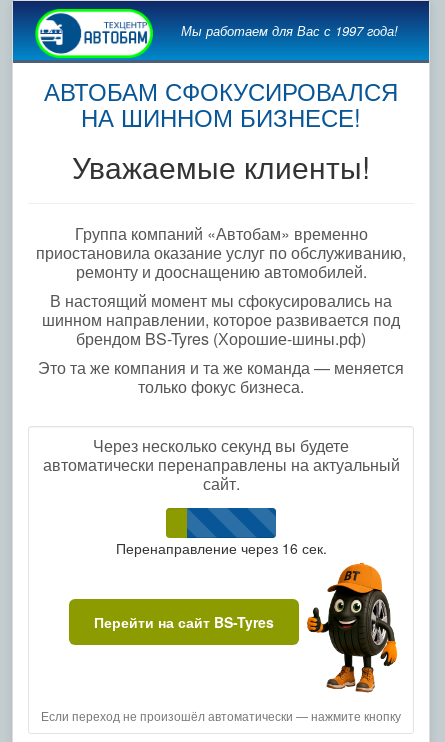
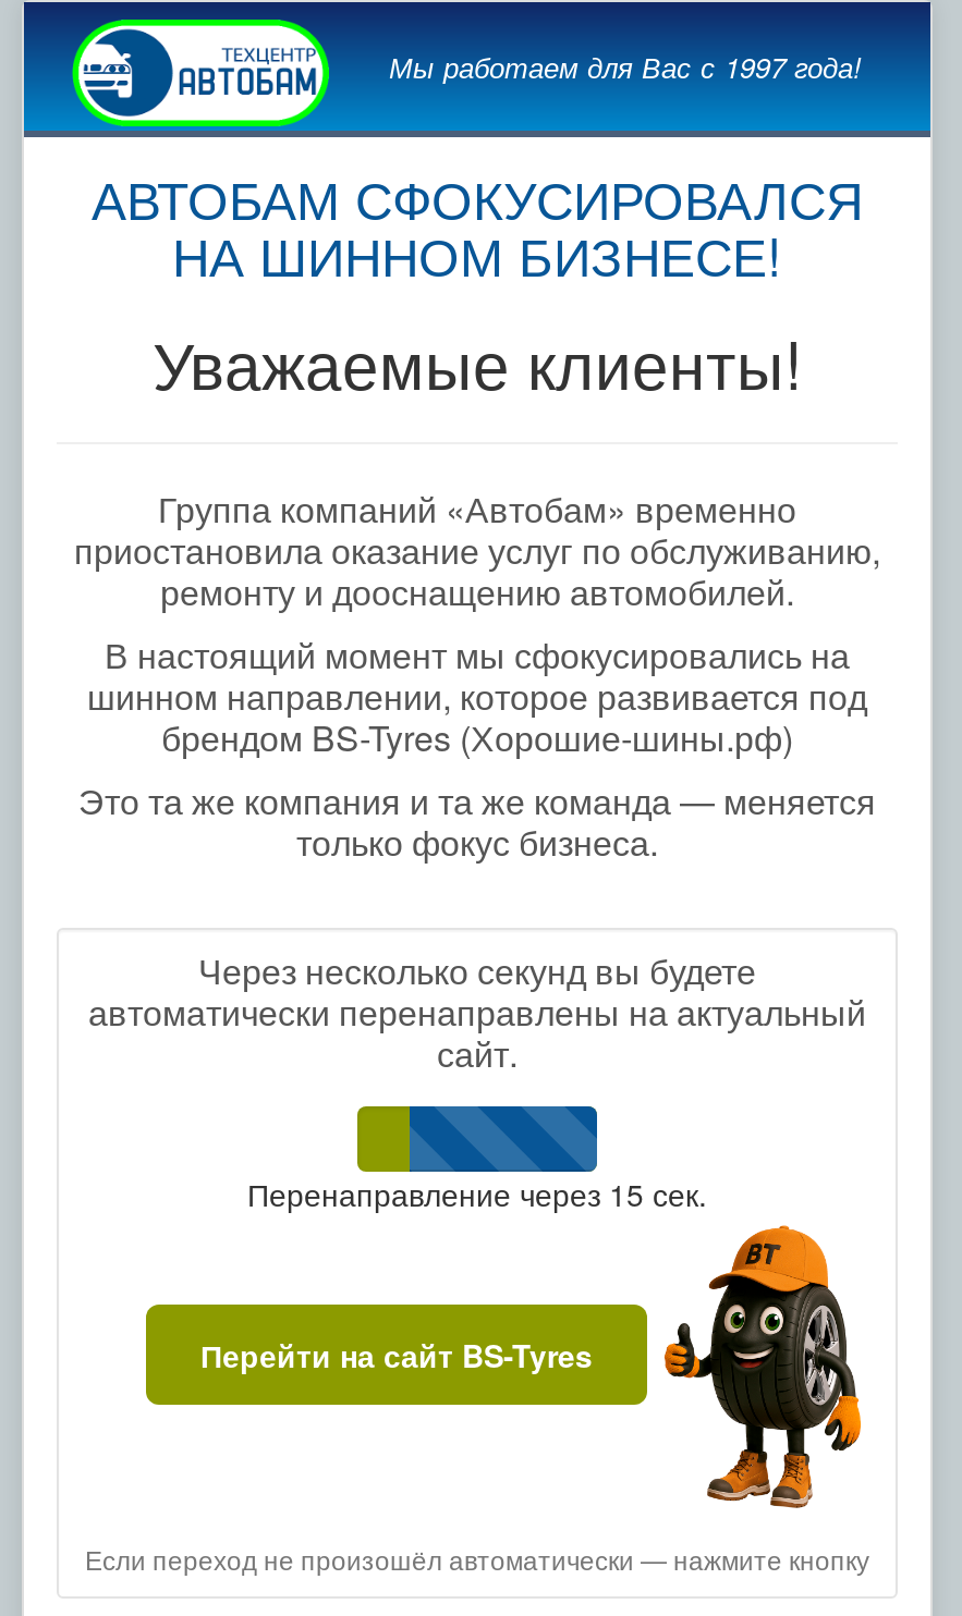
[115,538,326,558] Перенаправление через 16 сек. -> [247,1172,707,1215] Перенаправление через 15 сек.

